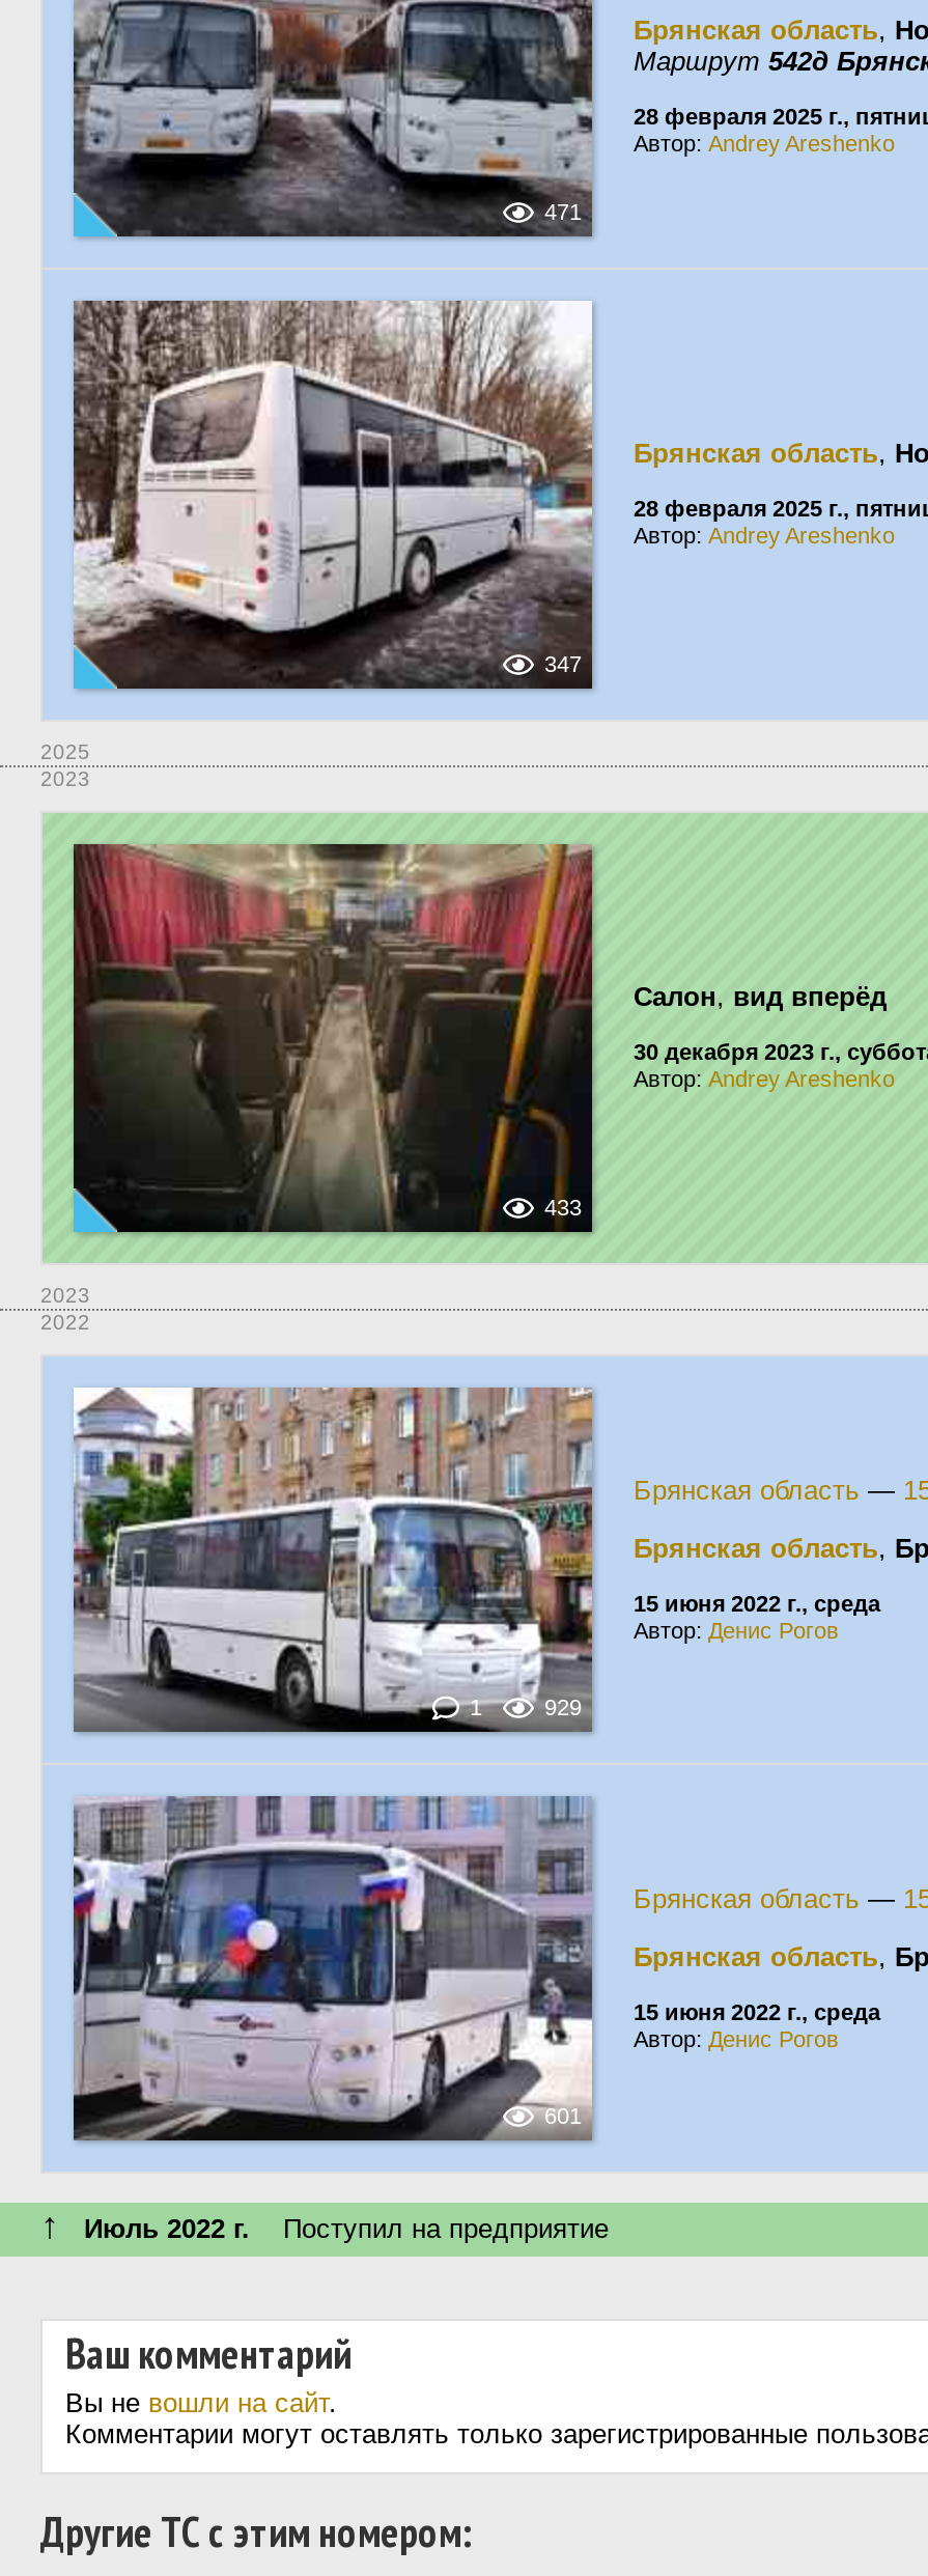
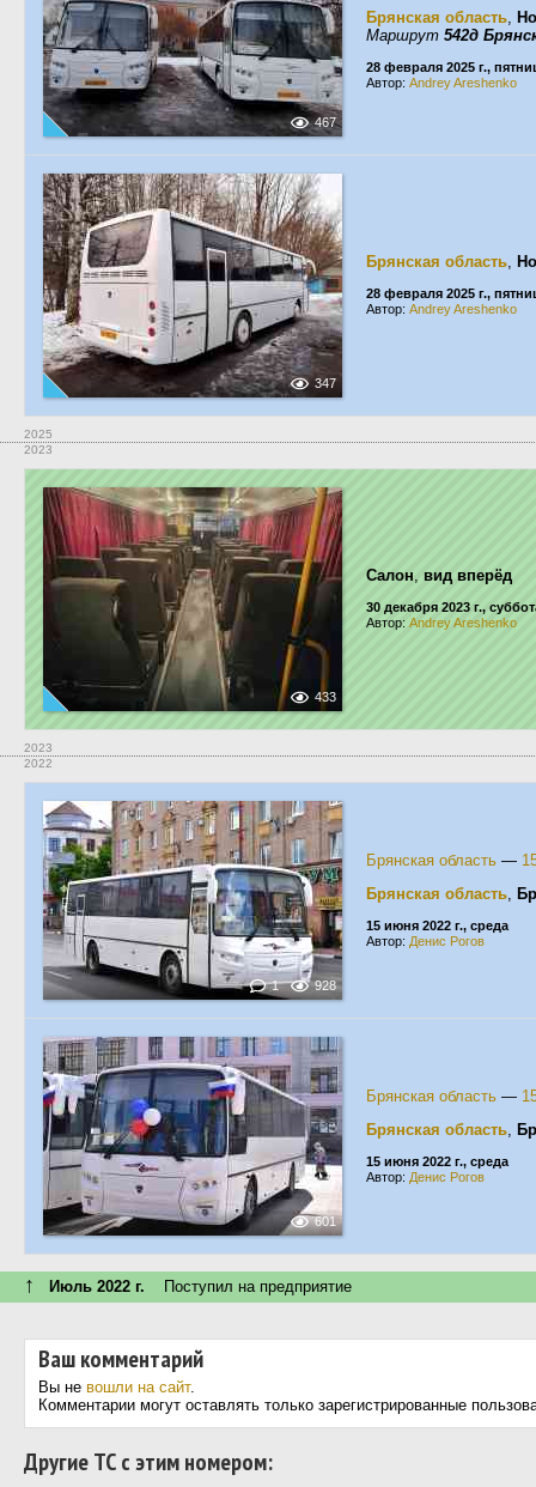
[544,199,582,224] 471 -> [315,115,336,129] 467
[544,1695,582,1719] 929 -> [315,978,336,993] 928

